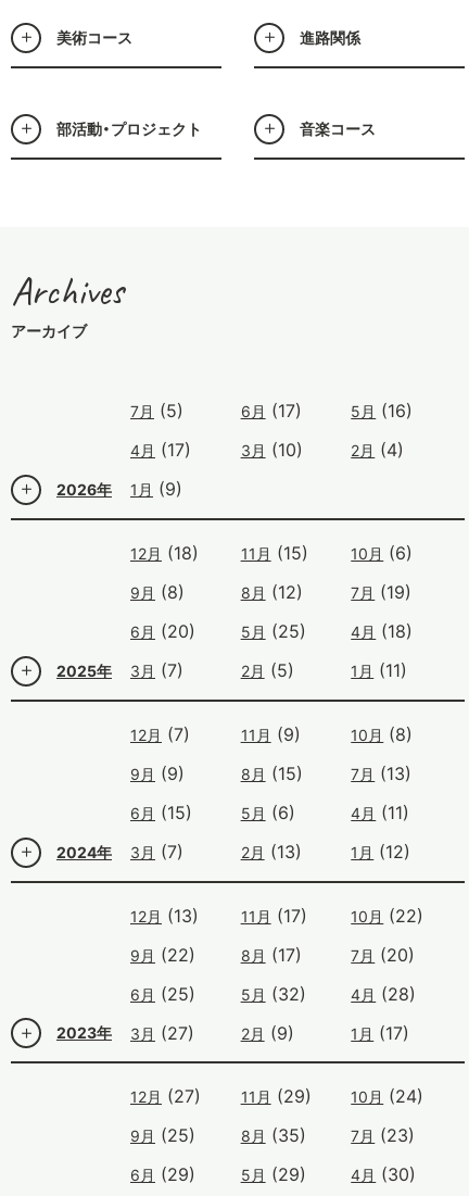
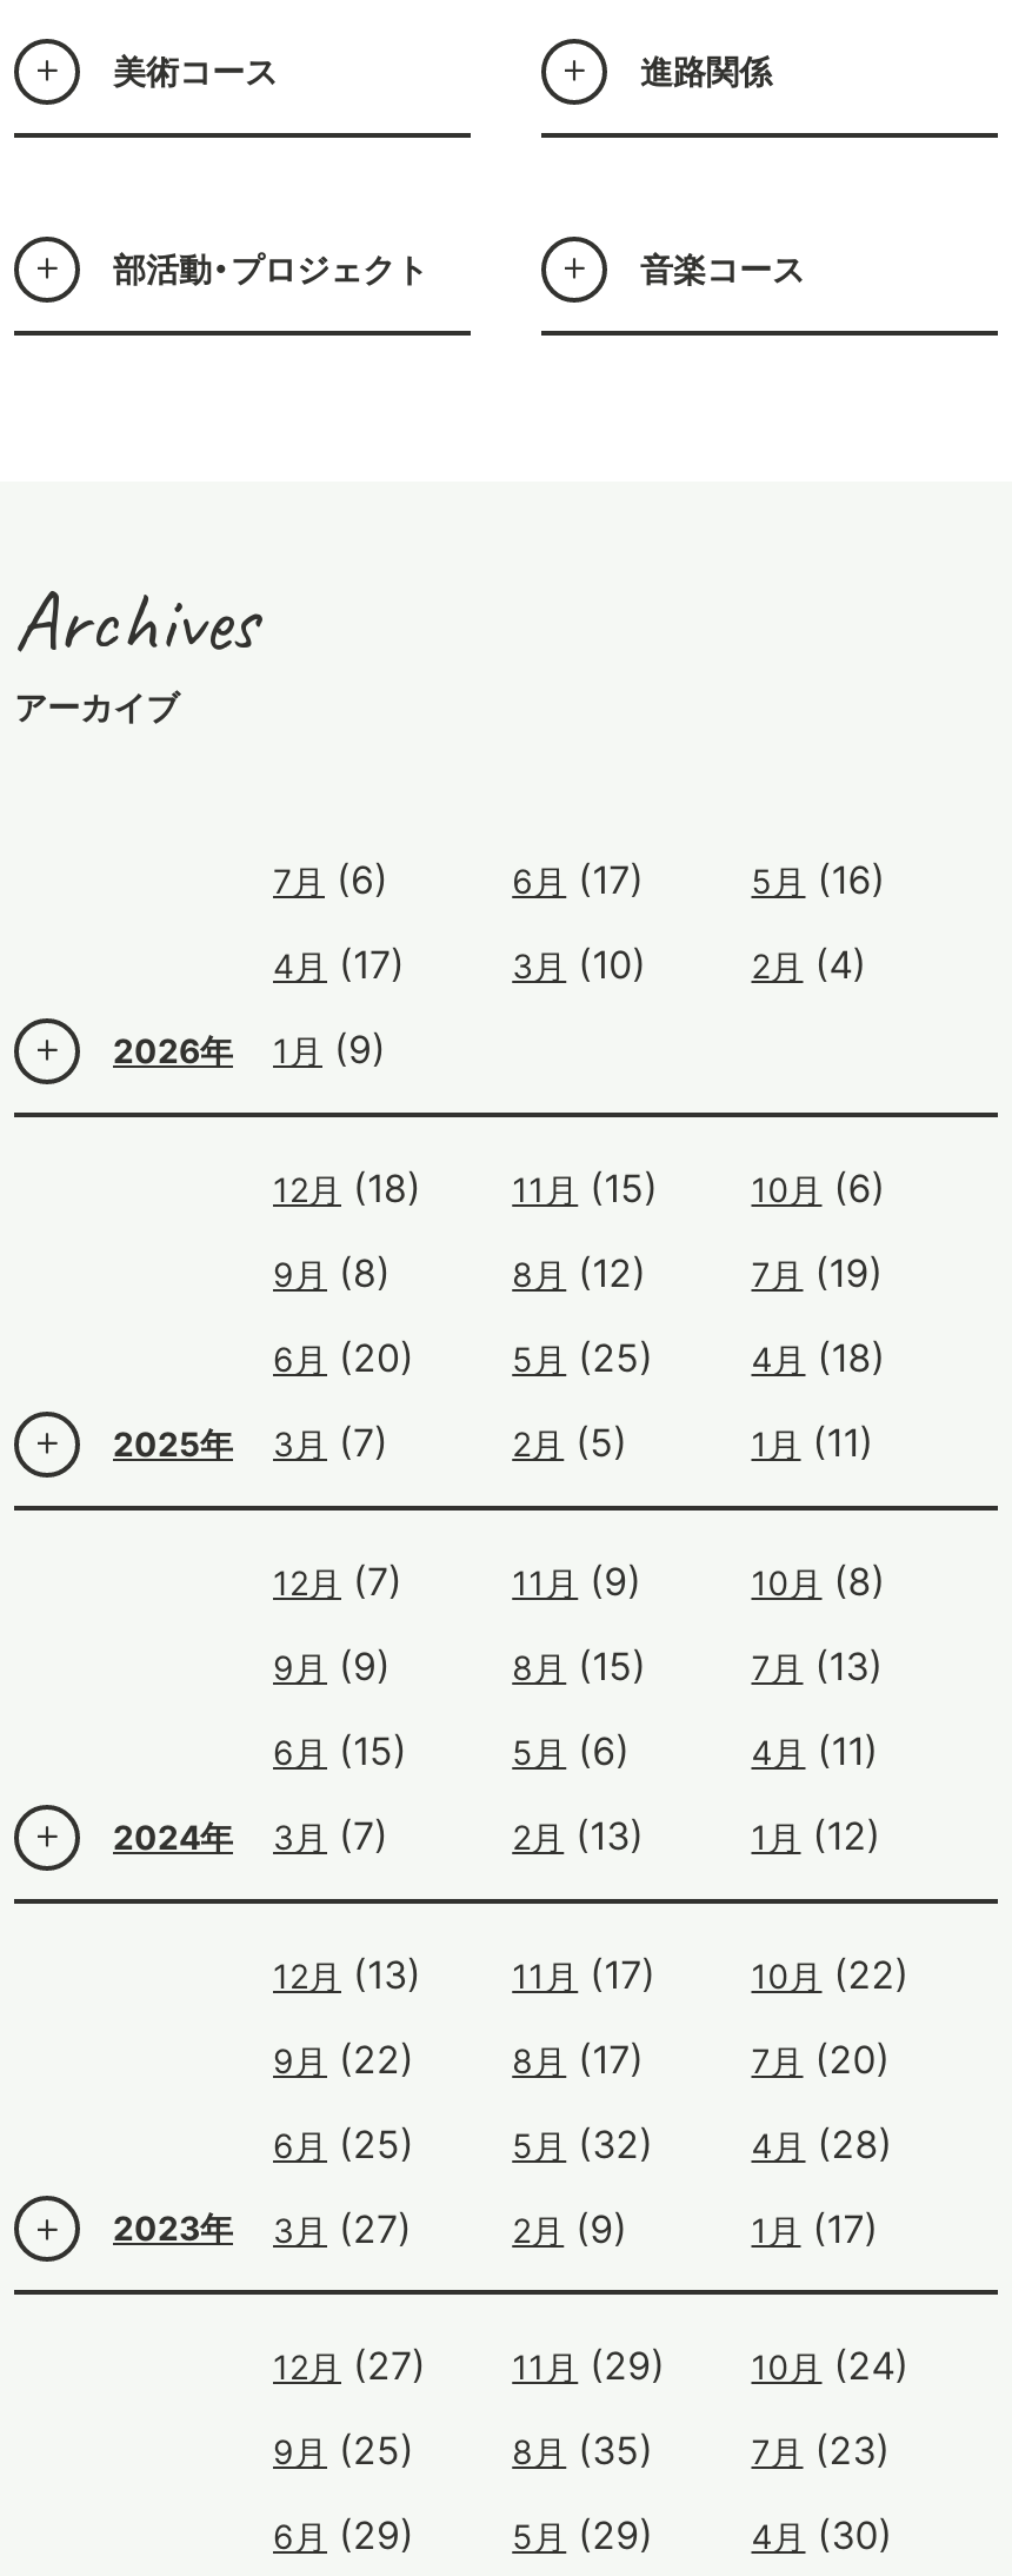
[130,400,183,422] 7月(5) -> [273,856,388,903] 7月(6)

